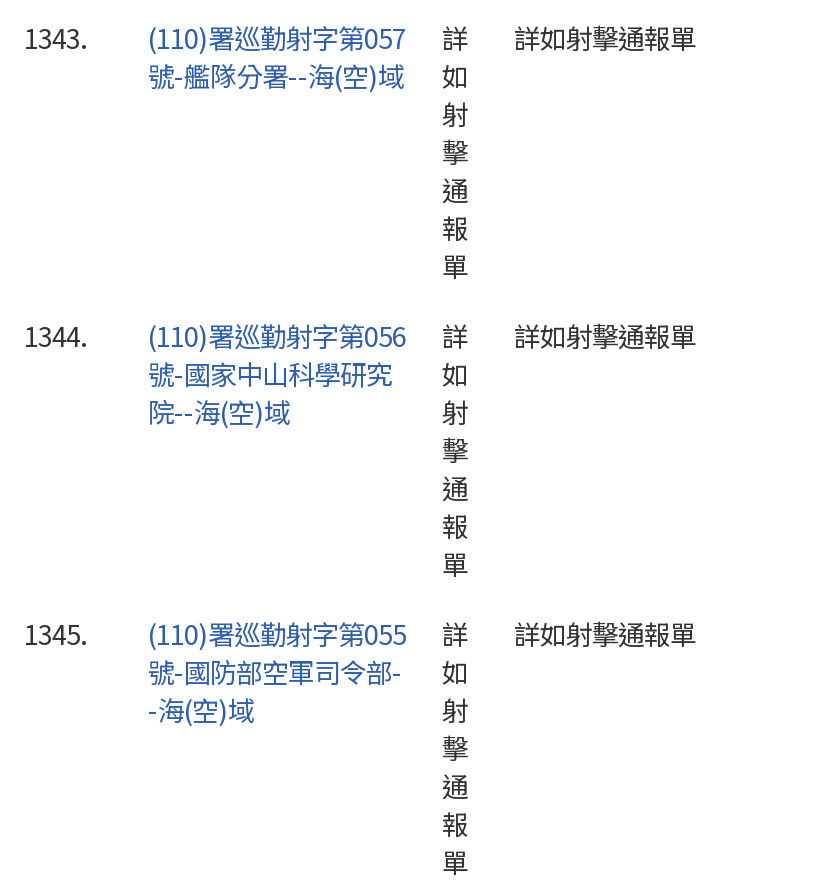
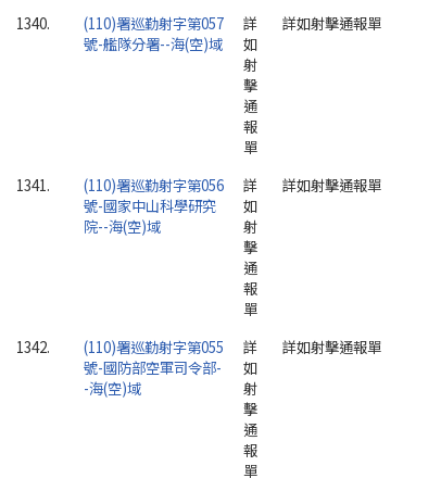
[24,17,86,57] 1343. -> [16,12,50,34] 1340.
[24,315,86,355] 1344. -> [16,174,50,196] 1341.
[24,613,86,653] 1345. -> [16,336,50,357] 1342.

